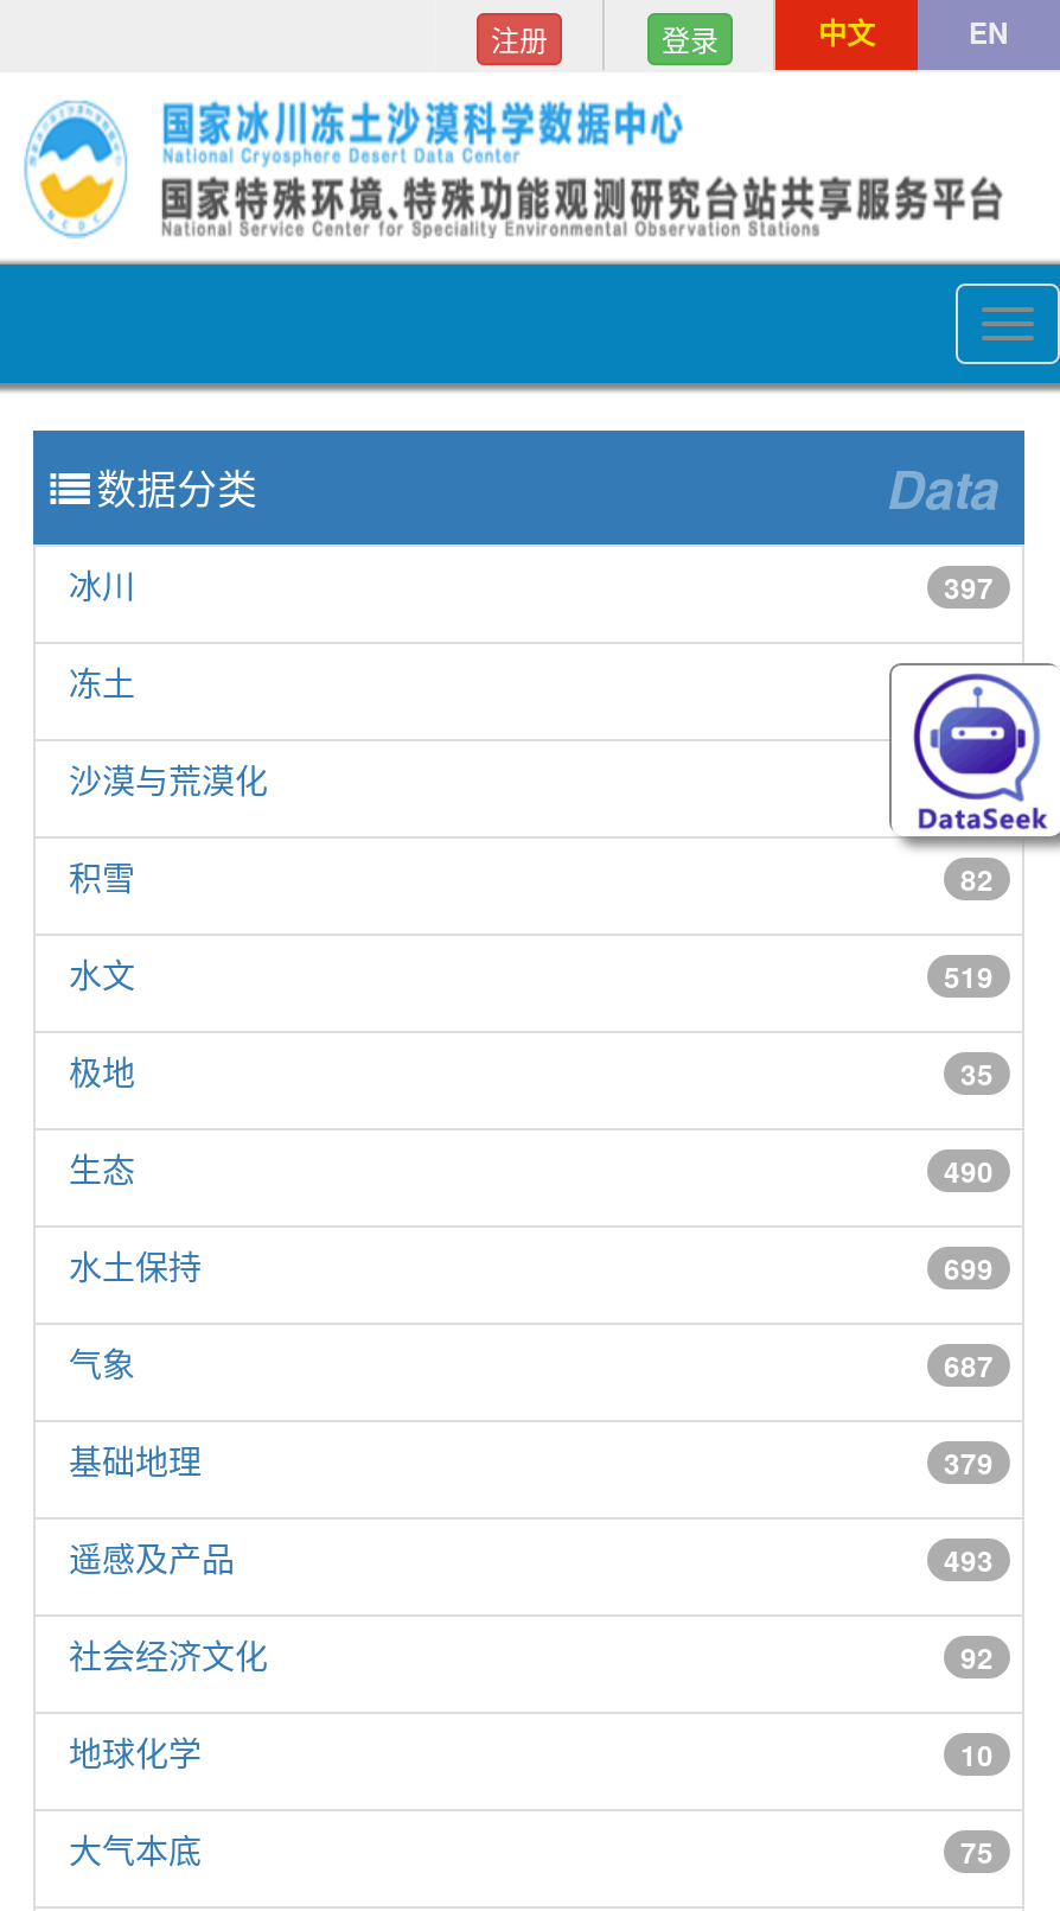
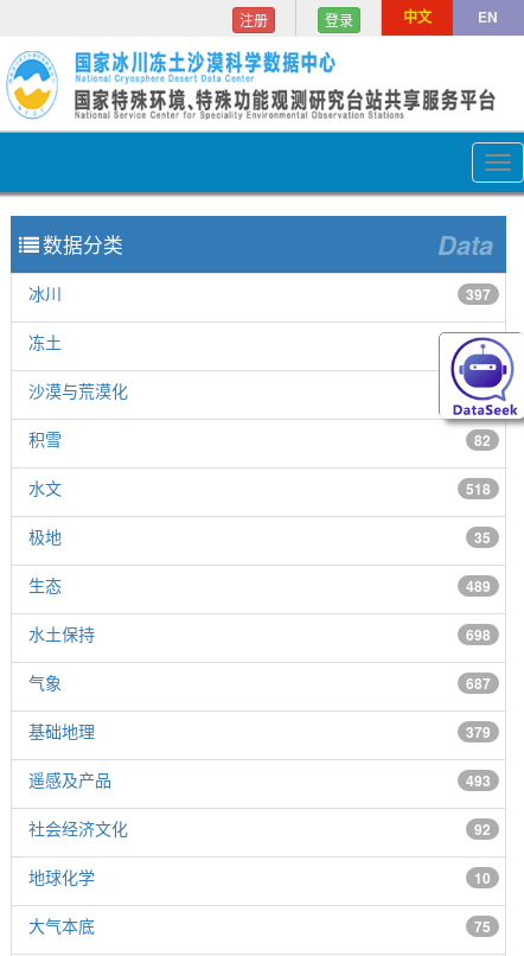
[944,955,994,998] 519 -> [466,478,491,499] 518
[944,1149,994,1192] 490 -> [466,575,491,597] 489
[944,1247,994,1289] 699 -> [466,624,491,645] 698

